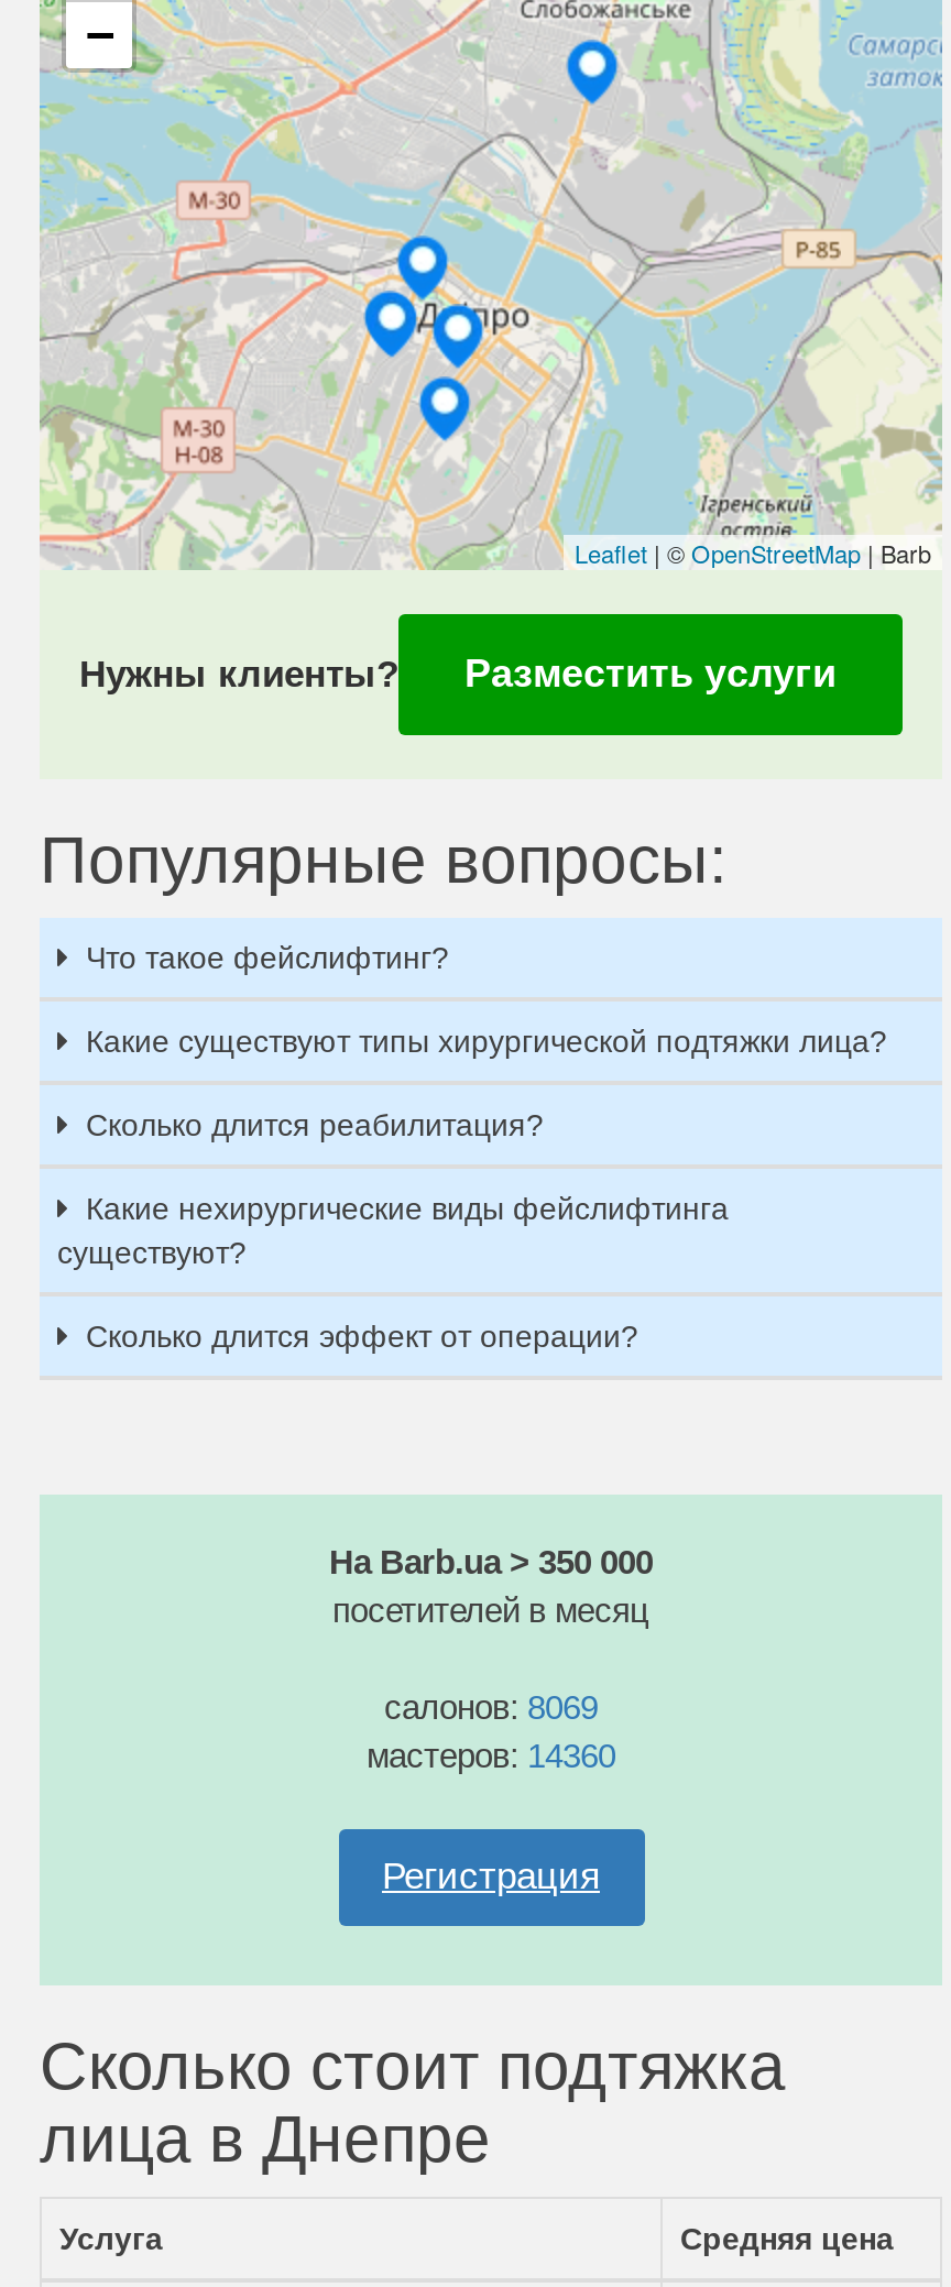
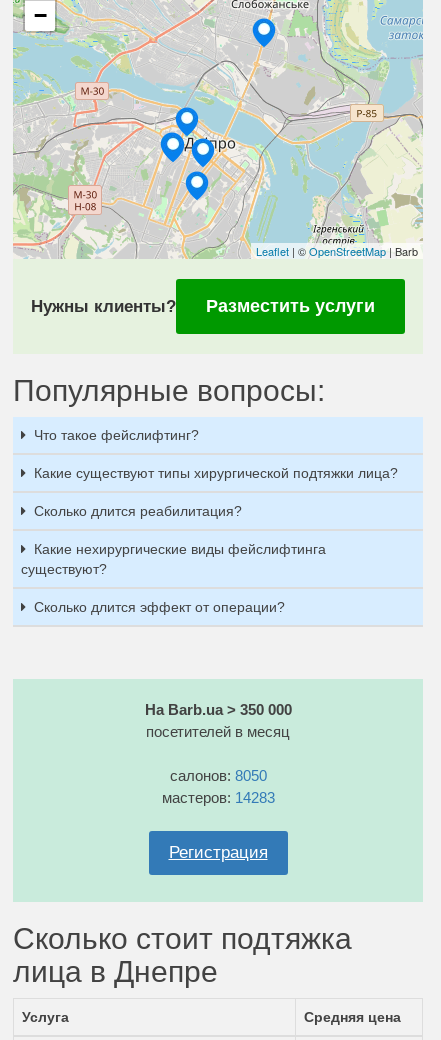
[384,1688,598,1726] салонов: 8069 -> [169,767,266,784] салонов: 8050
[367,1737,615,1774] мастеров: 14360 -> [161,789,274,806] мастеров: 14283

